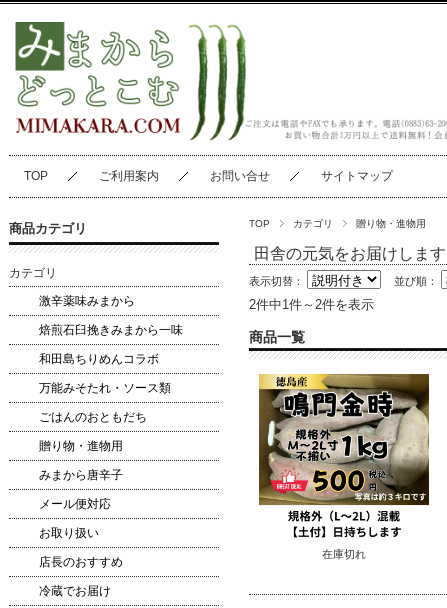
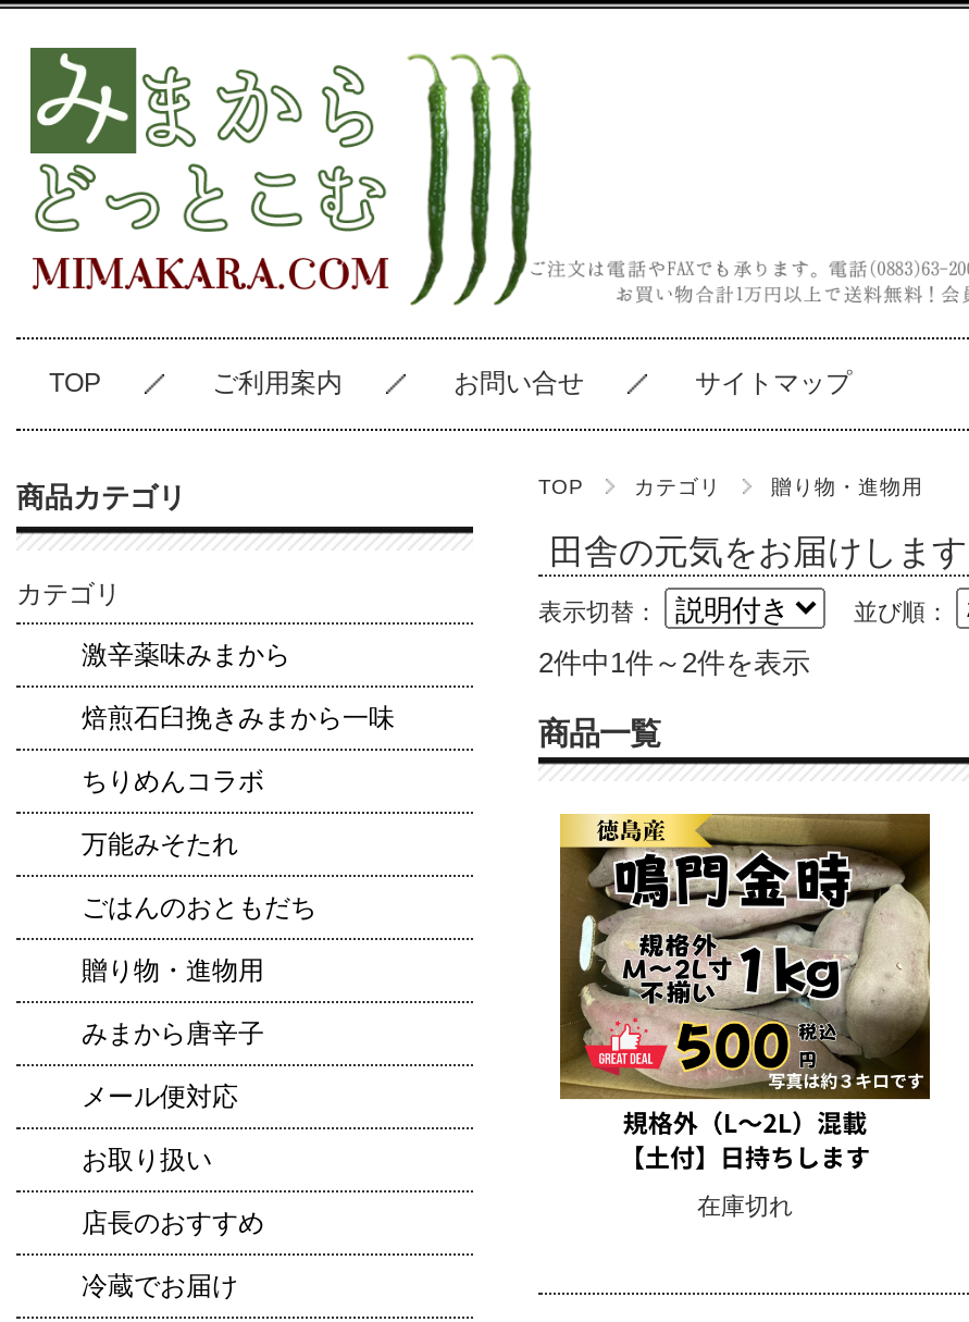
[39,352,159,366] 和田島ちりめんコラボ -> [82,766,264,796] ちりめんコラボ
[39,381,171,395] 万能みそたれ・ソース類 -> [82,829,238,860] 万能みそたれ

